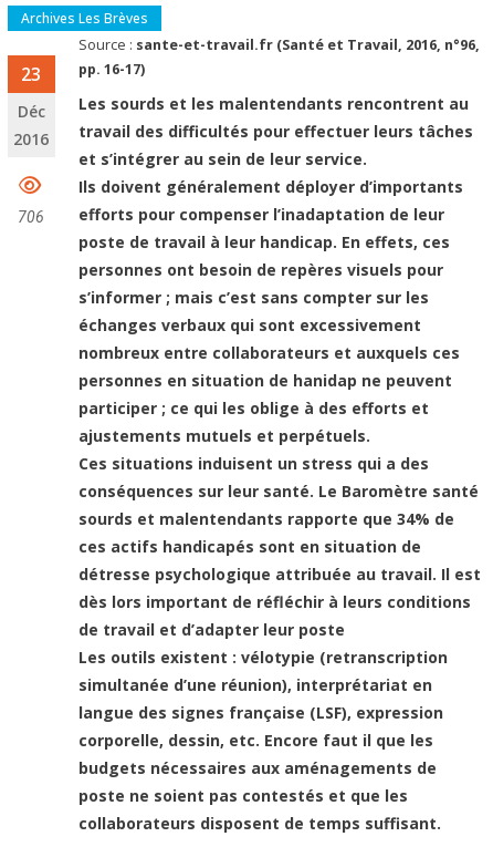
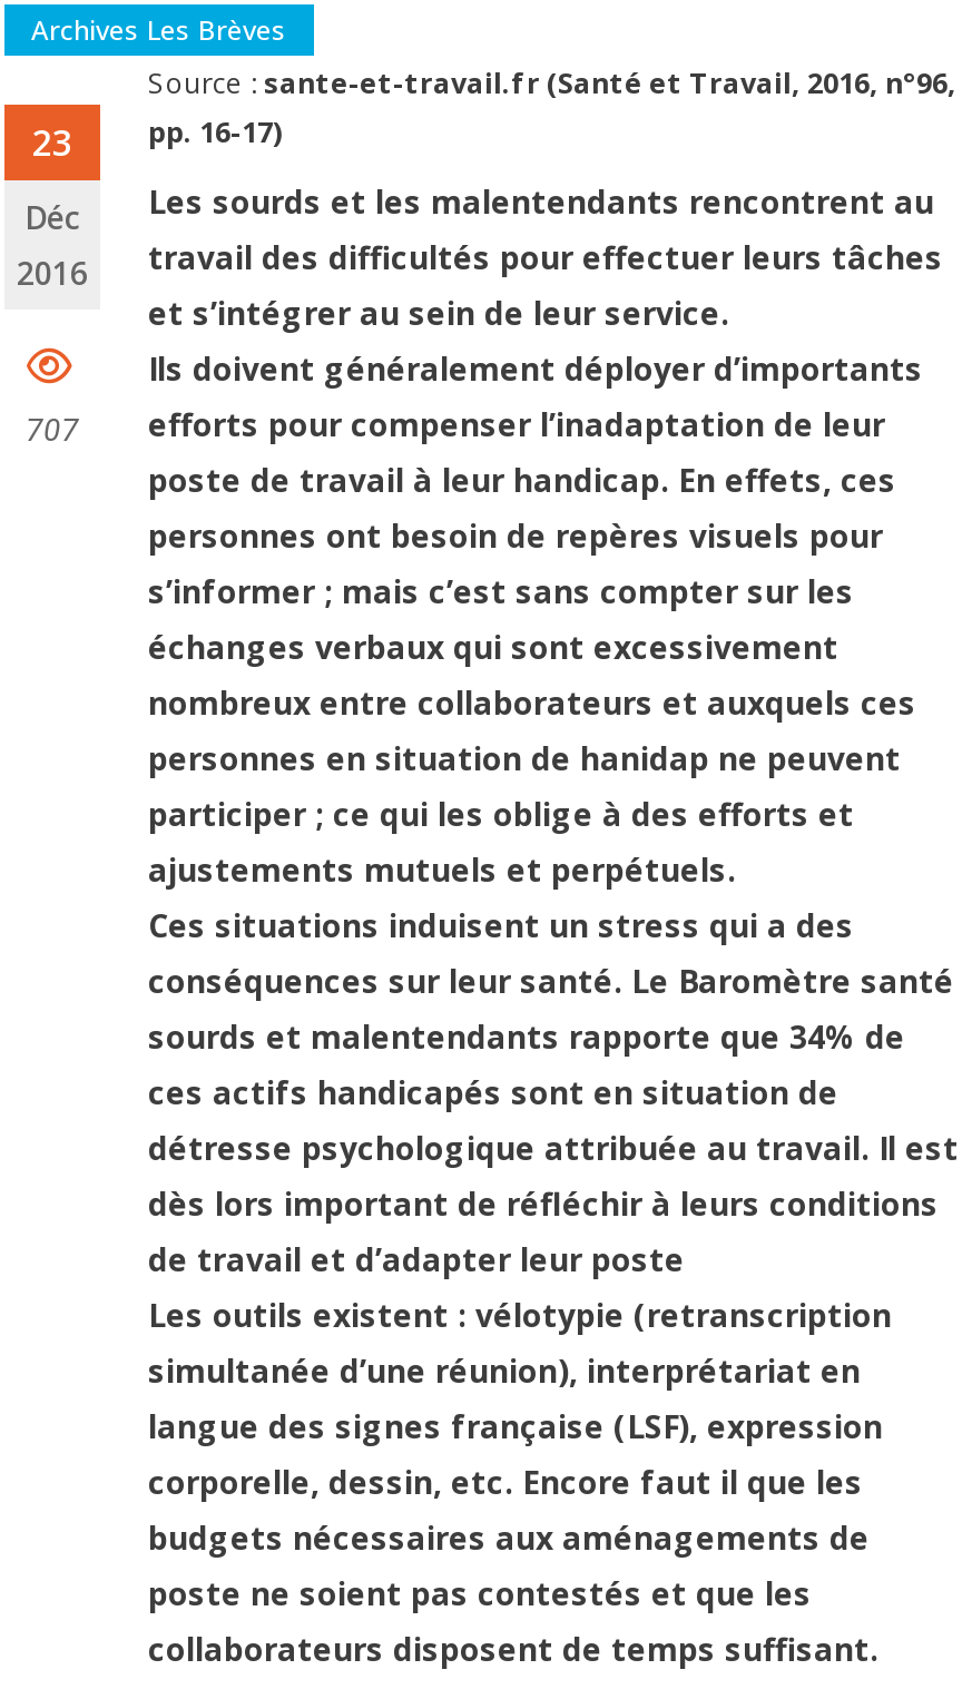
[18,204,445,226] 706 efforts pour compenser l’inadaptation de leur -> [26,403,885,449] 707 efforts pour compenser l’inadaptation de leur

